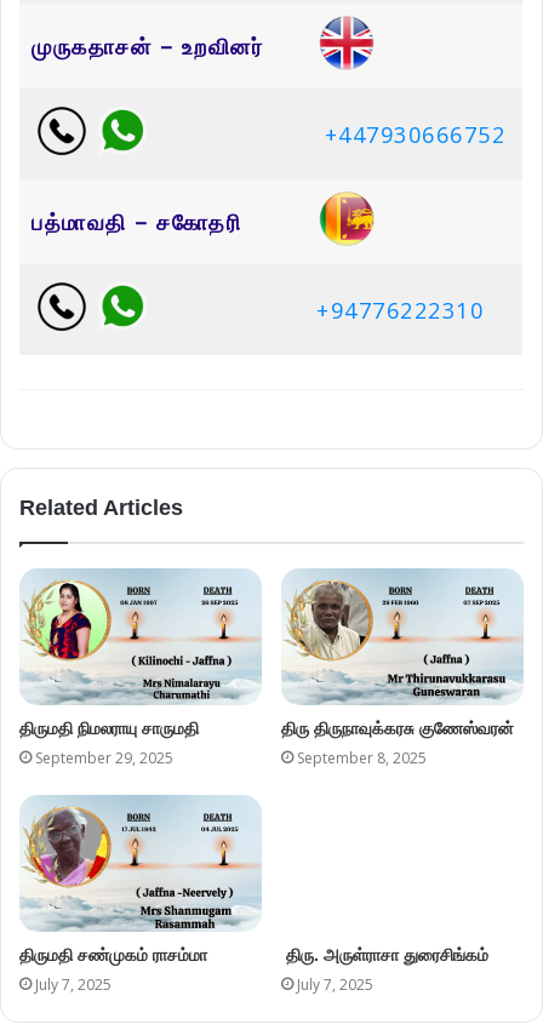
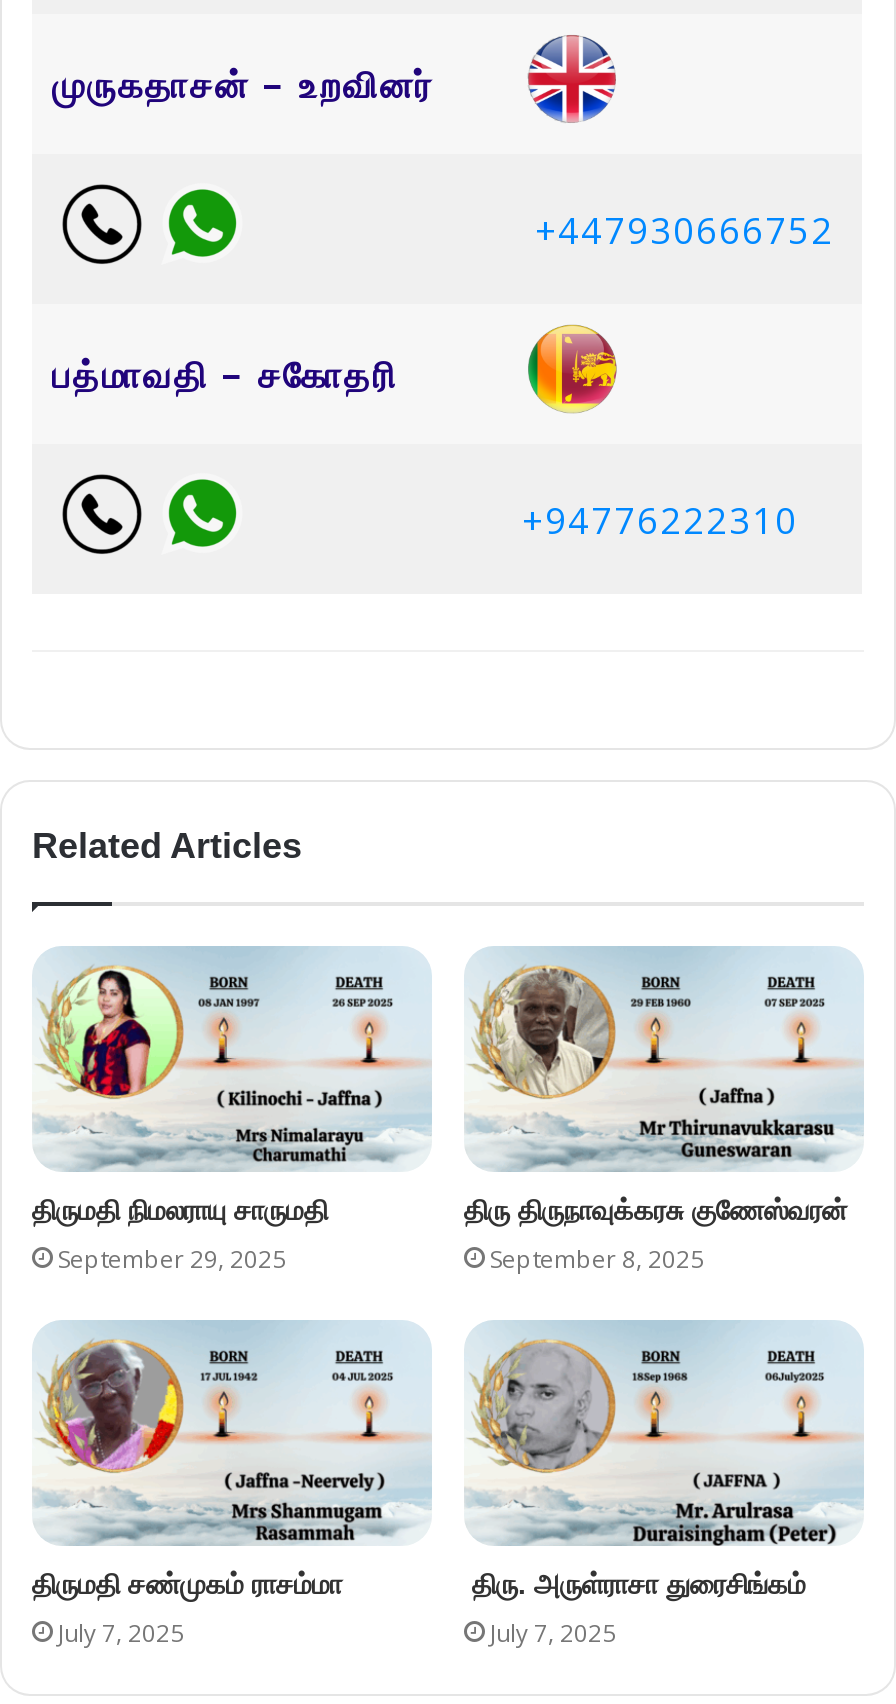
none -> [464,1320,864,1548] [image]

